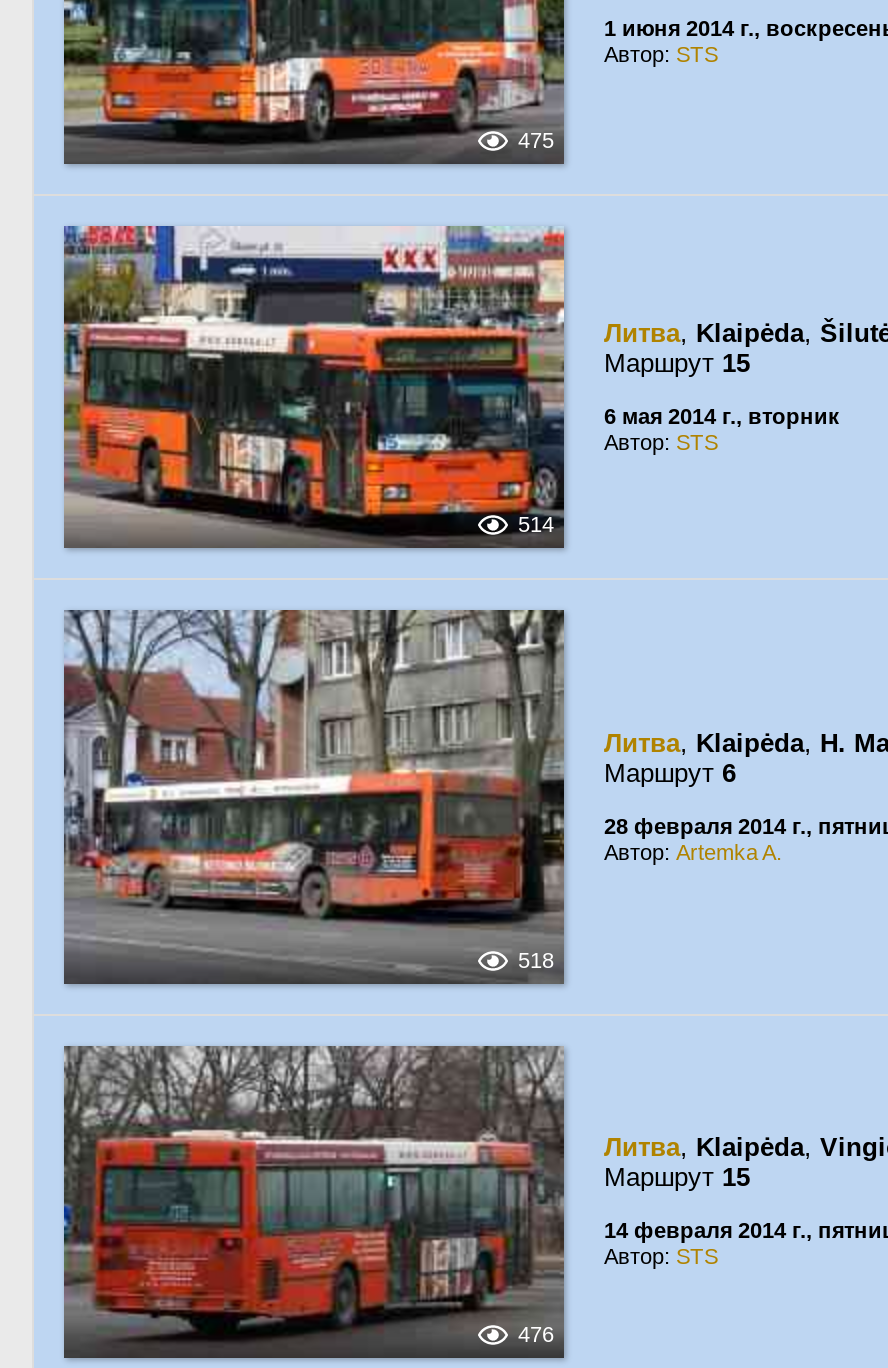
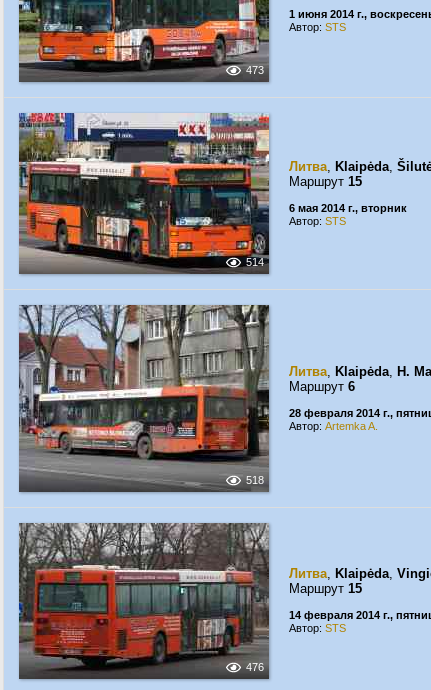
[518,128,554,152] 475 -> [246,64,264,76] 473

